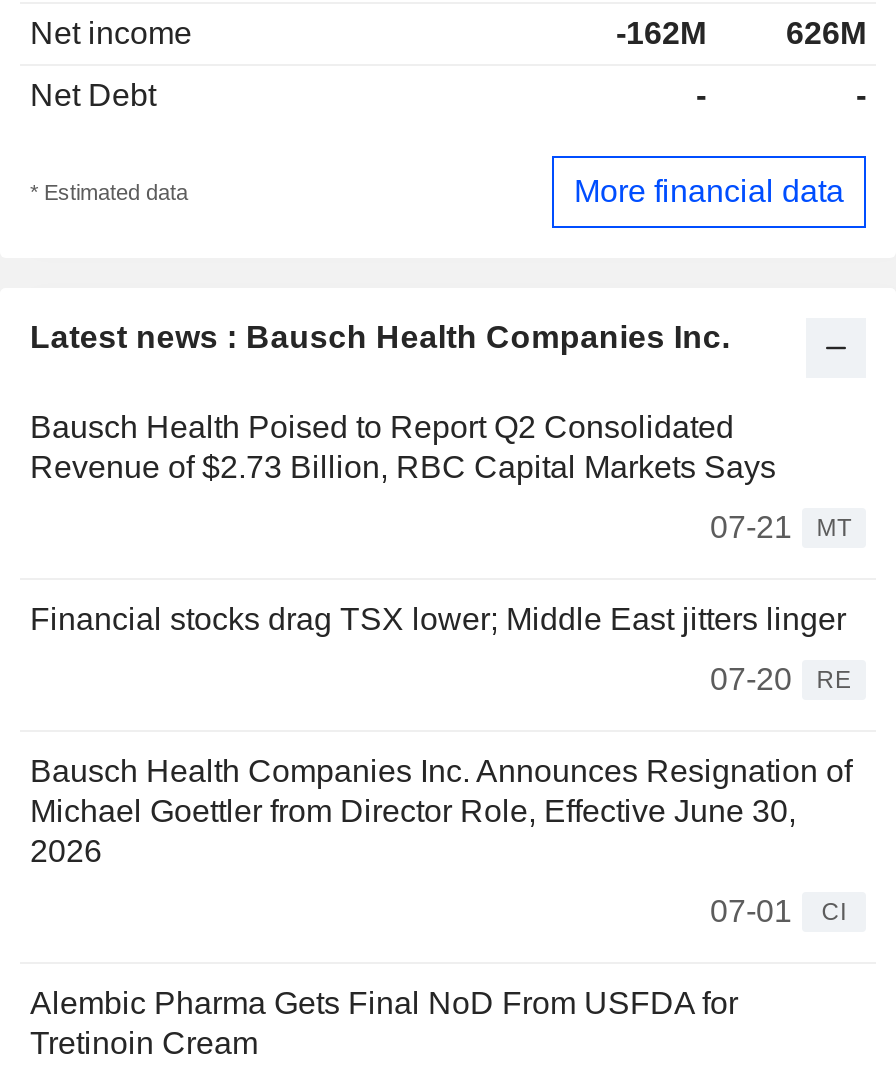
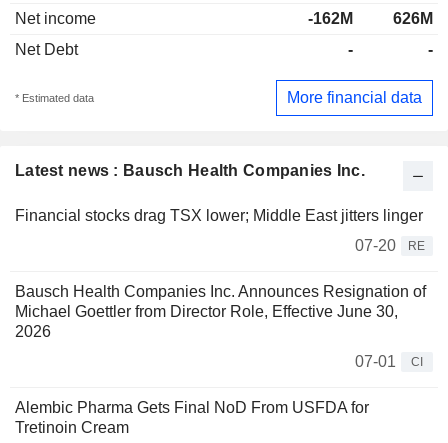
[30,409,851,543] Bausch Health Poised to Report Q2 Consolidated | Revenue of $2.73 Billion, RBC Capital Markets Says | 07-21 | MT -> none

